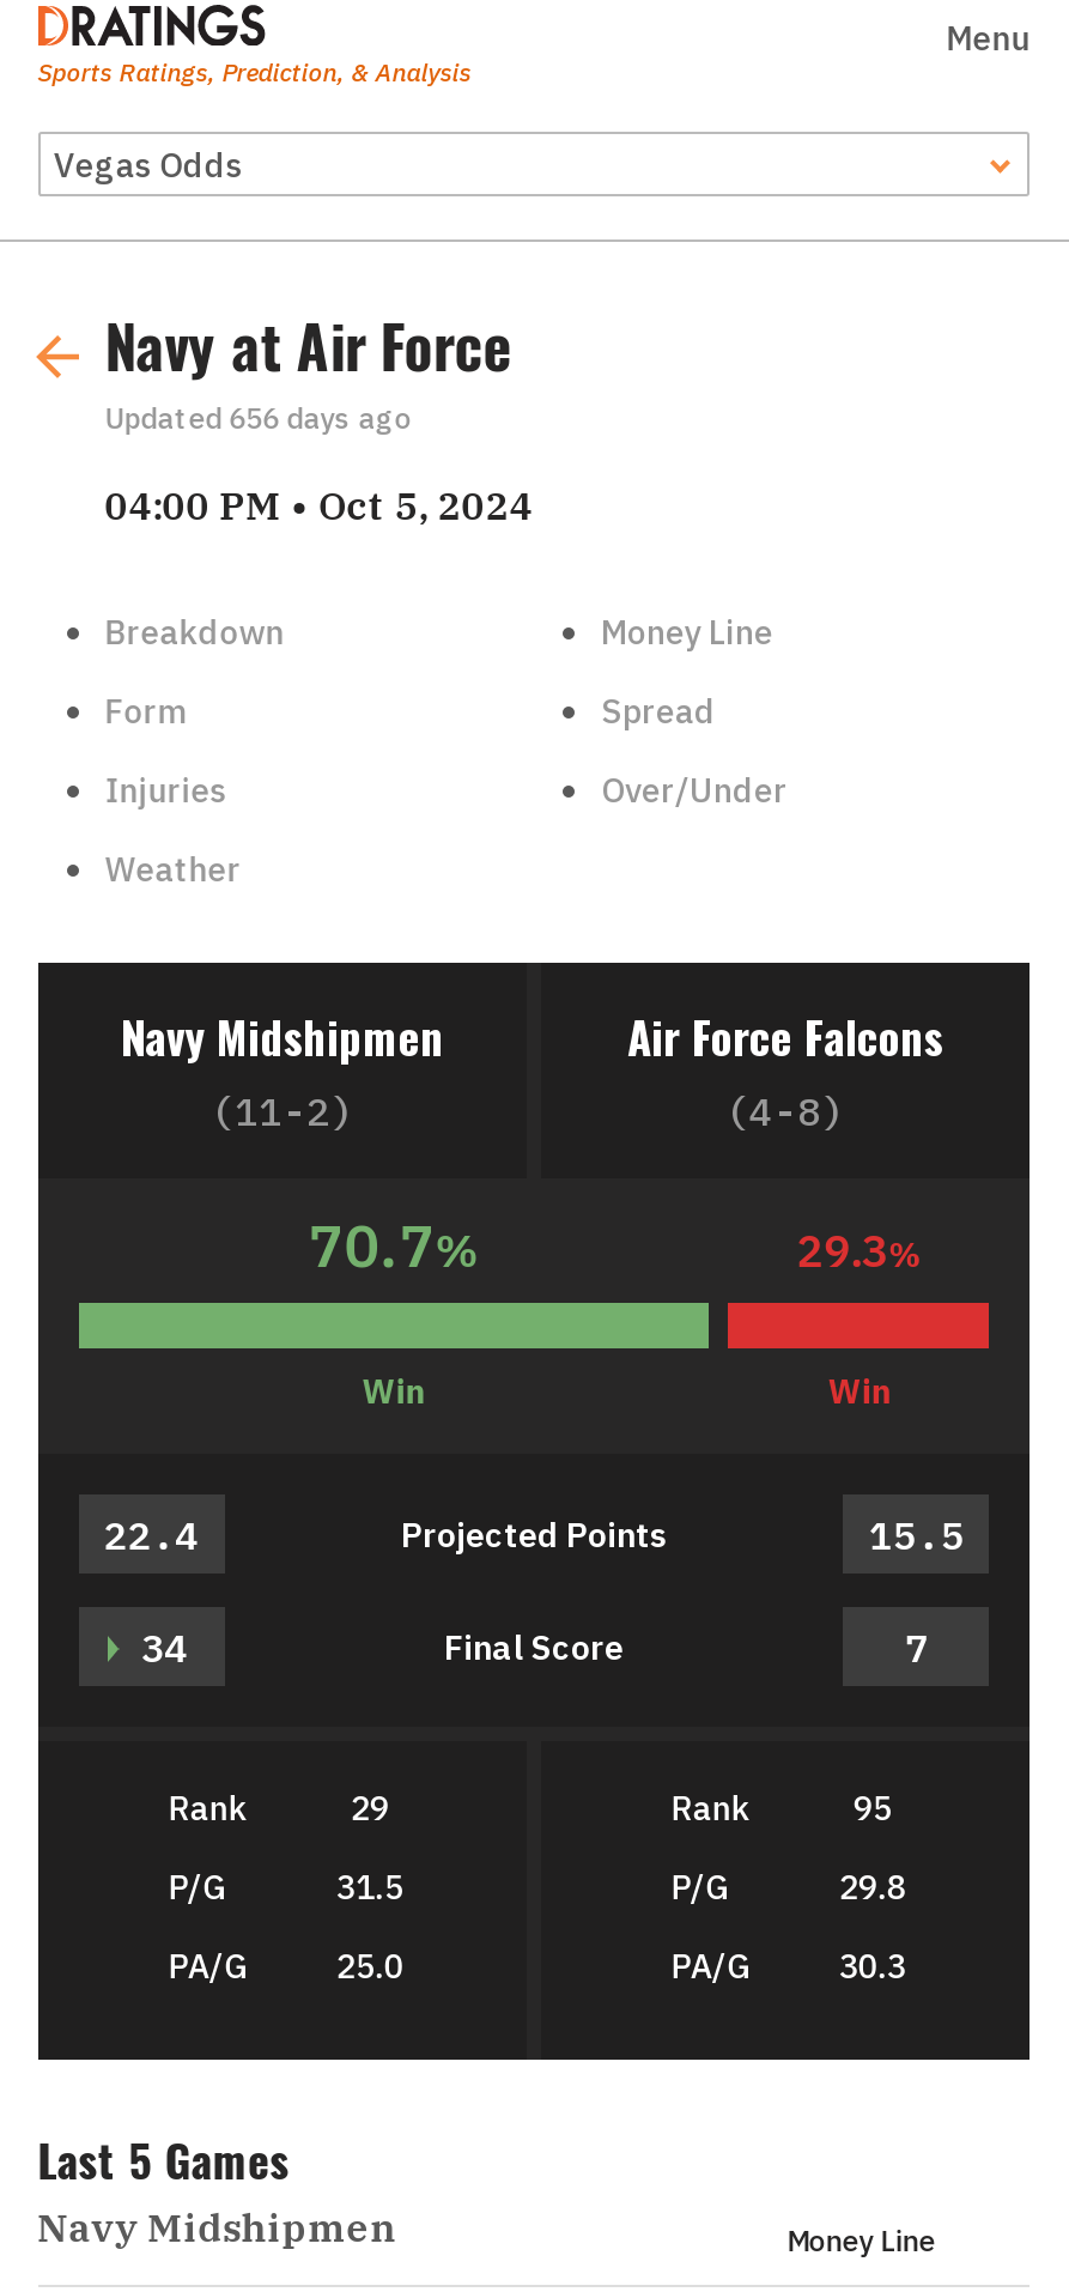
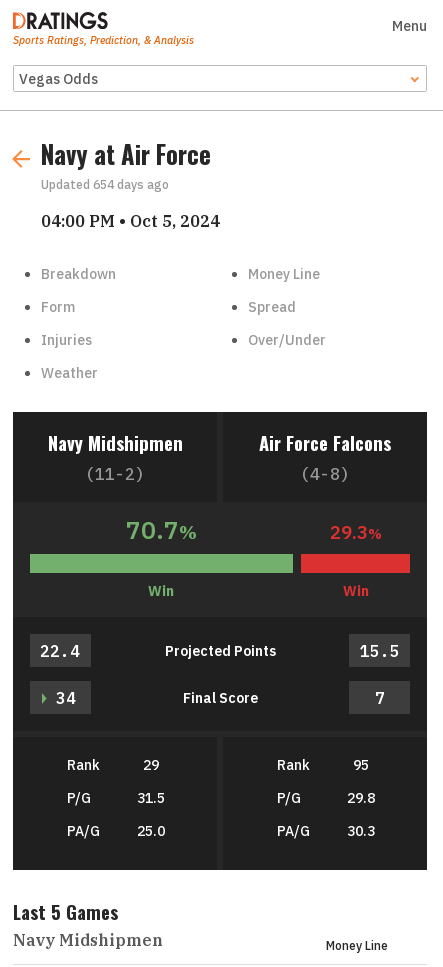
[105,400,411,436] Updated 656 days ago -> [41,177,169,192] Updated 654 days ago

